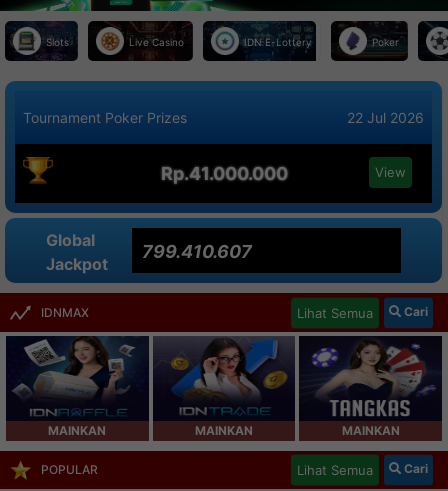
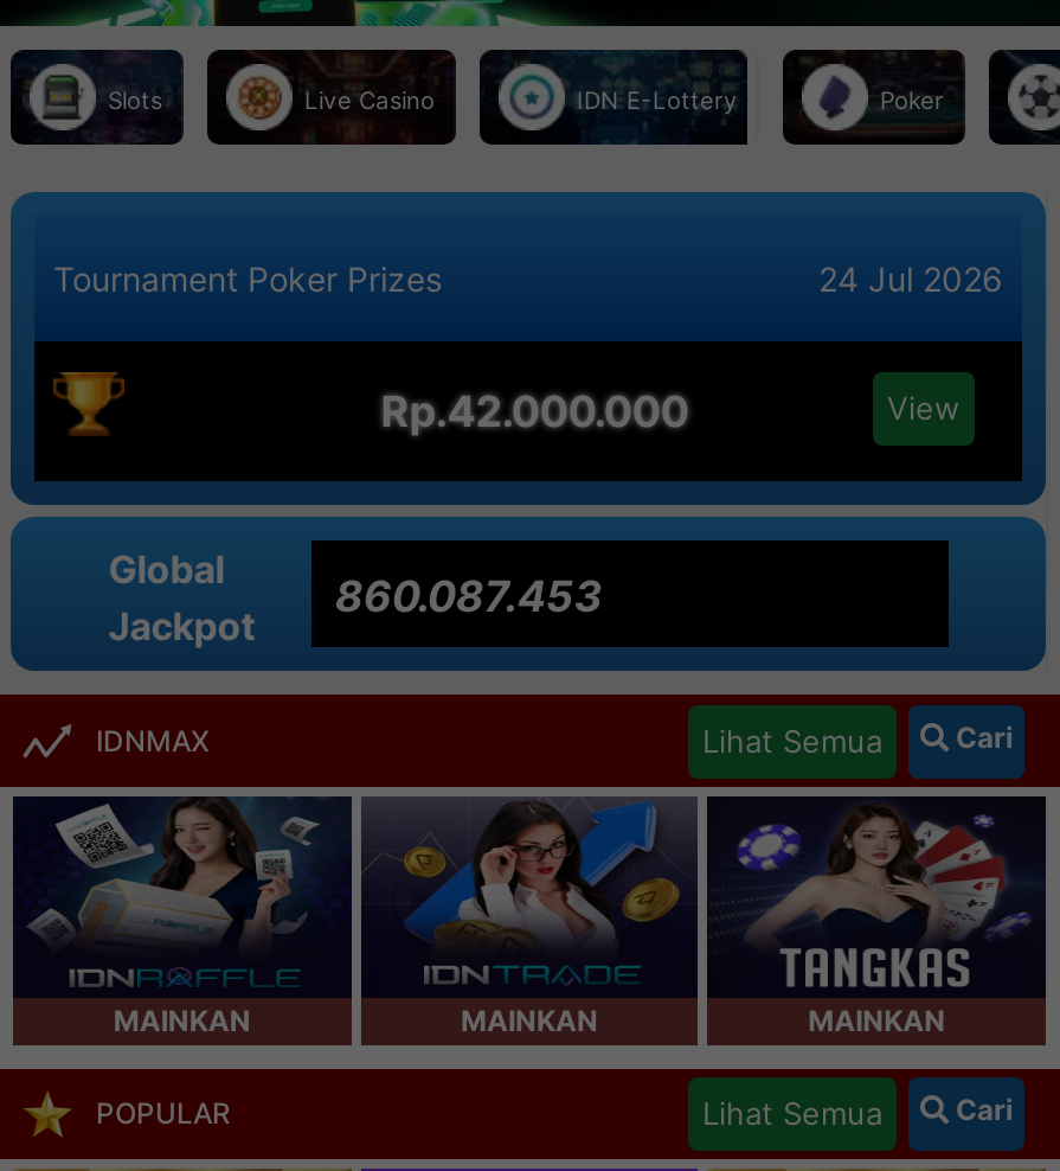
[347,109,424,126] 22 Jul 2026 -> [818,259,1003,299] 24 Jul 2026
[161,163,288,184] Rp.41.000.000 -> [381,387,689,437] Rp.42.000.000
[142,241,252,262] 799.410.607 -> [335,572,603,622] 860.087.453

